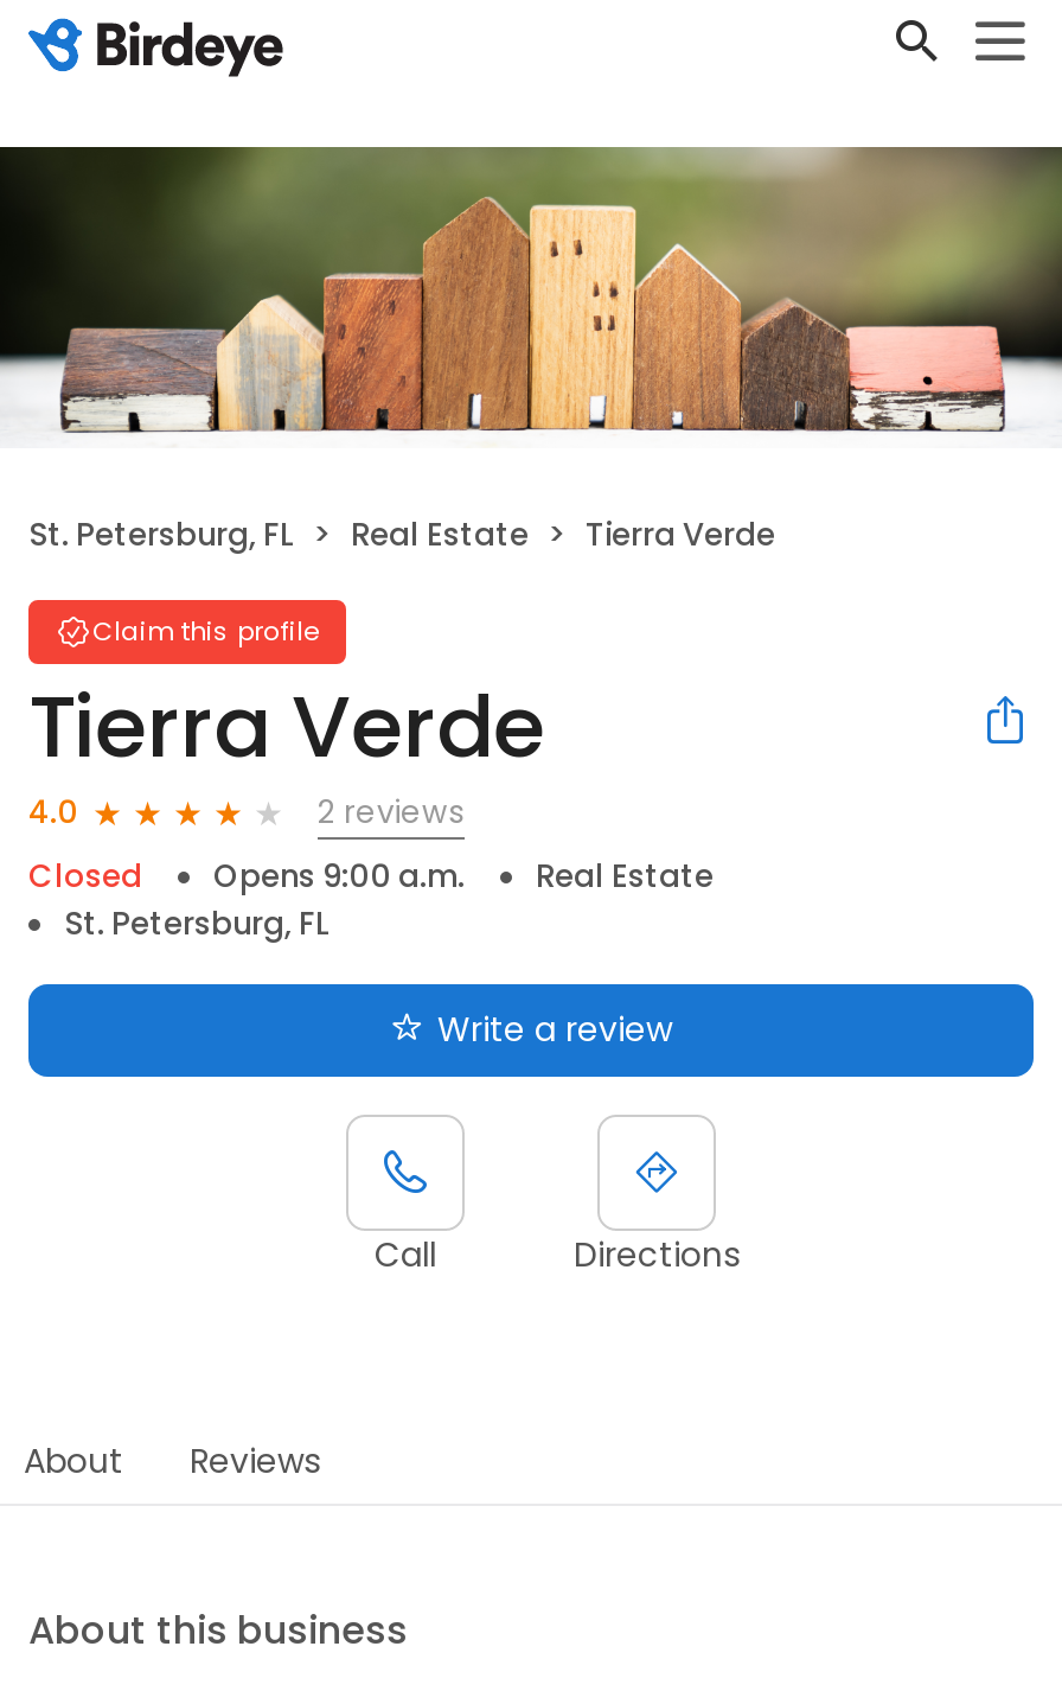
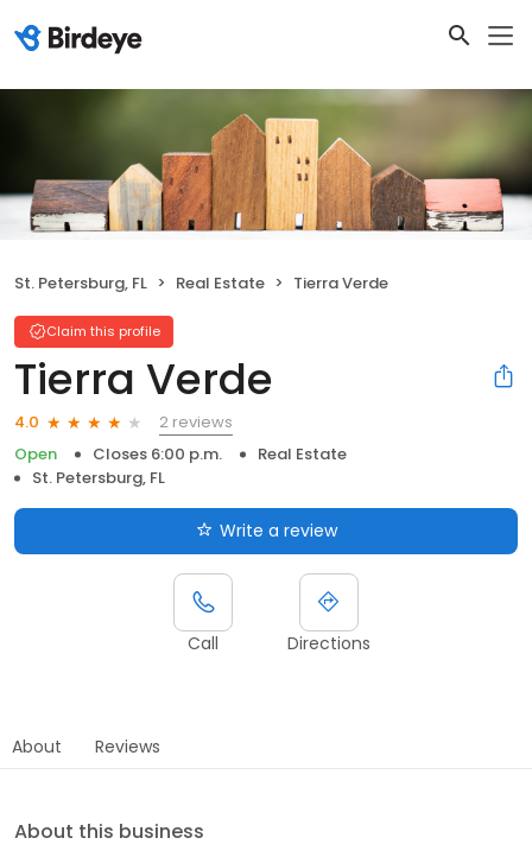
[28,854,465,899] Closed | Opens 9:00 a.m. -> [14,443,222,465] Open | Closes 6:00 p.m.

